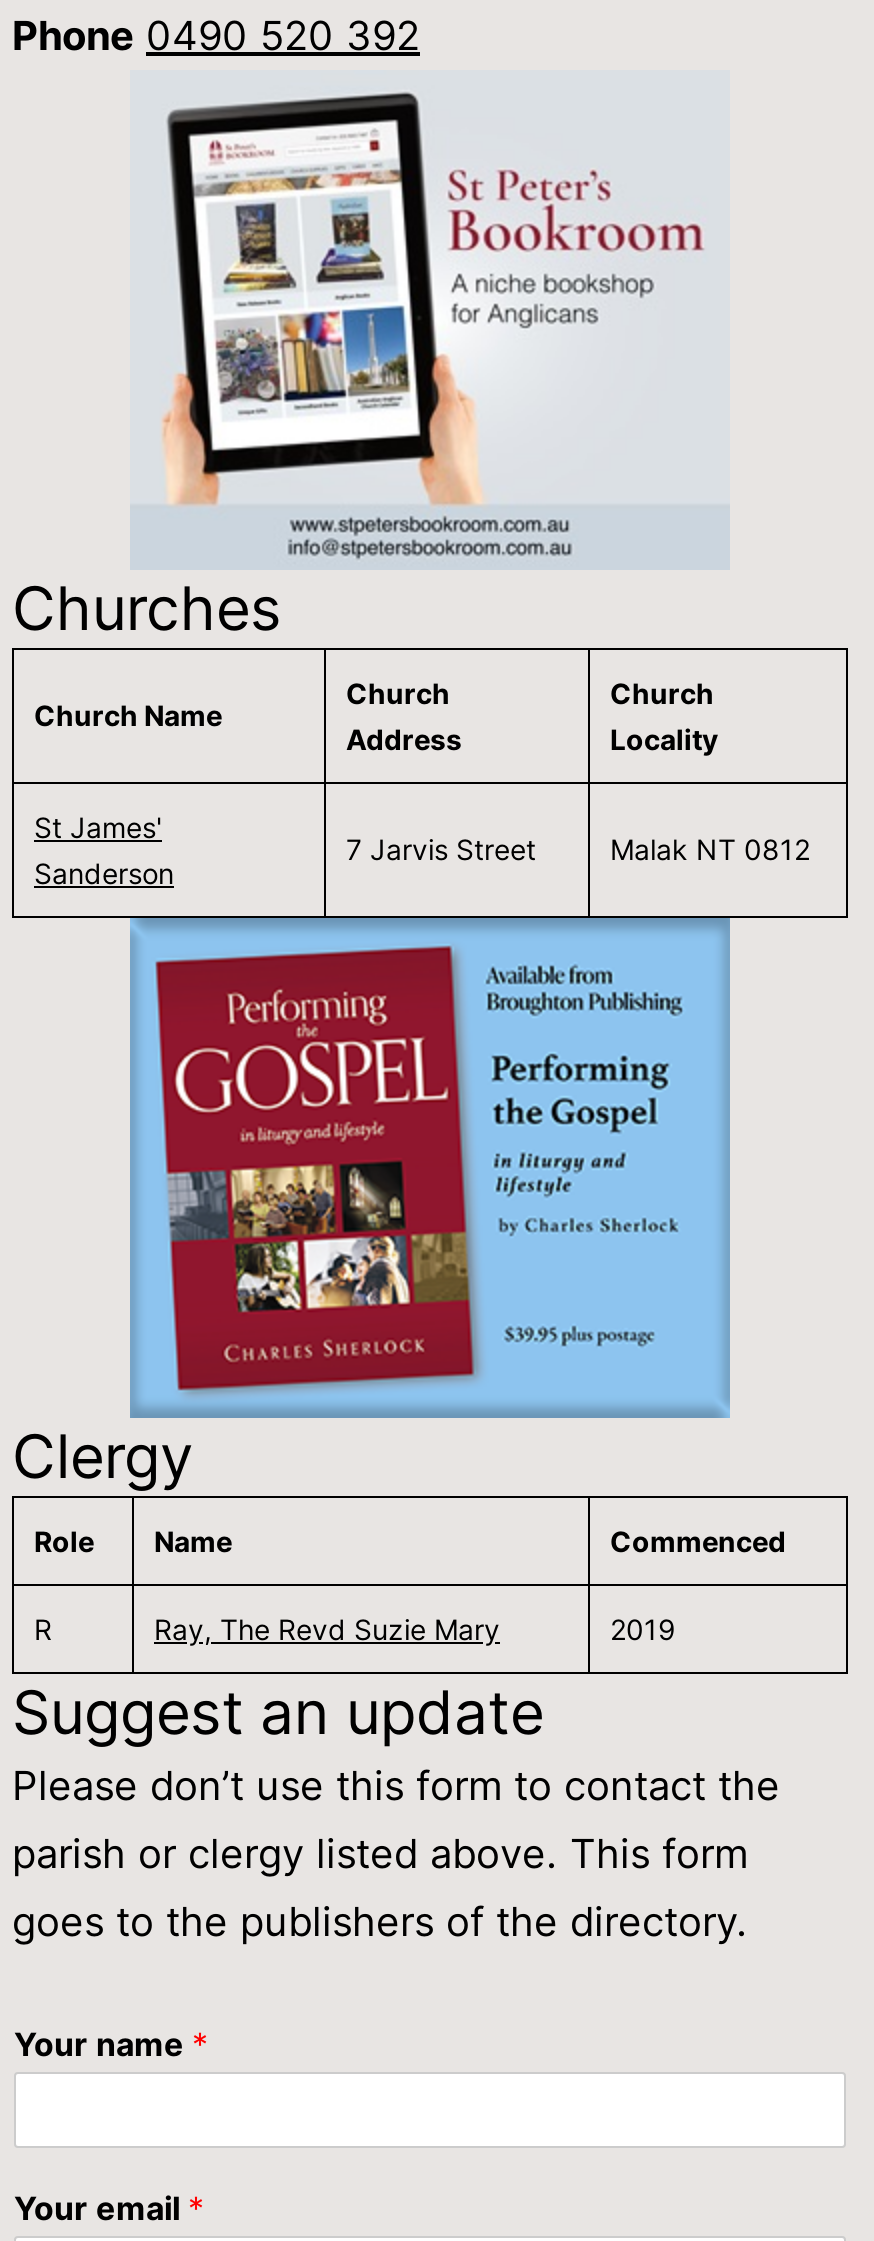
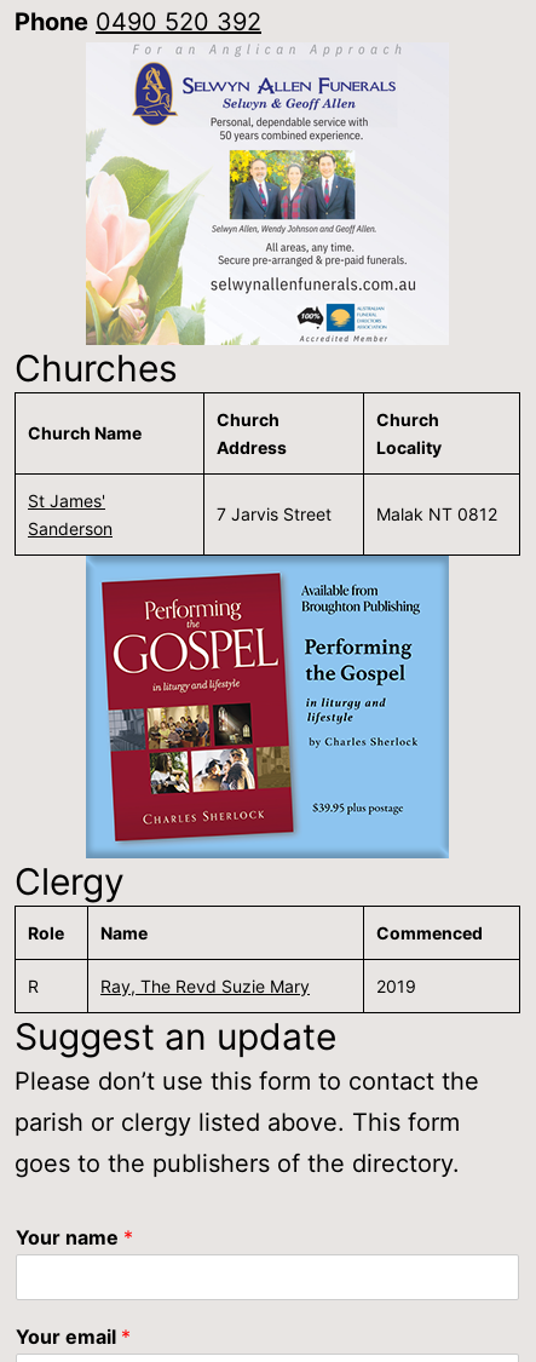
[130,90,728,570] [image] -> [85,56,448,346] [image]

